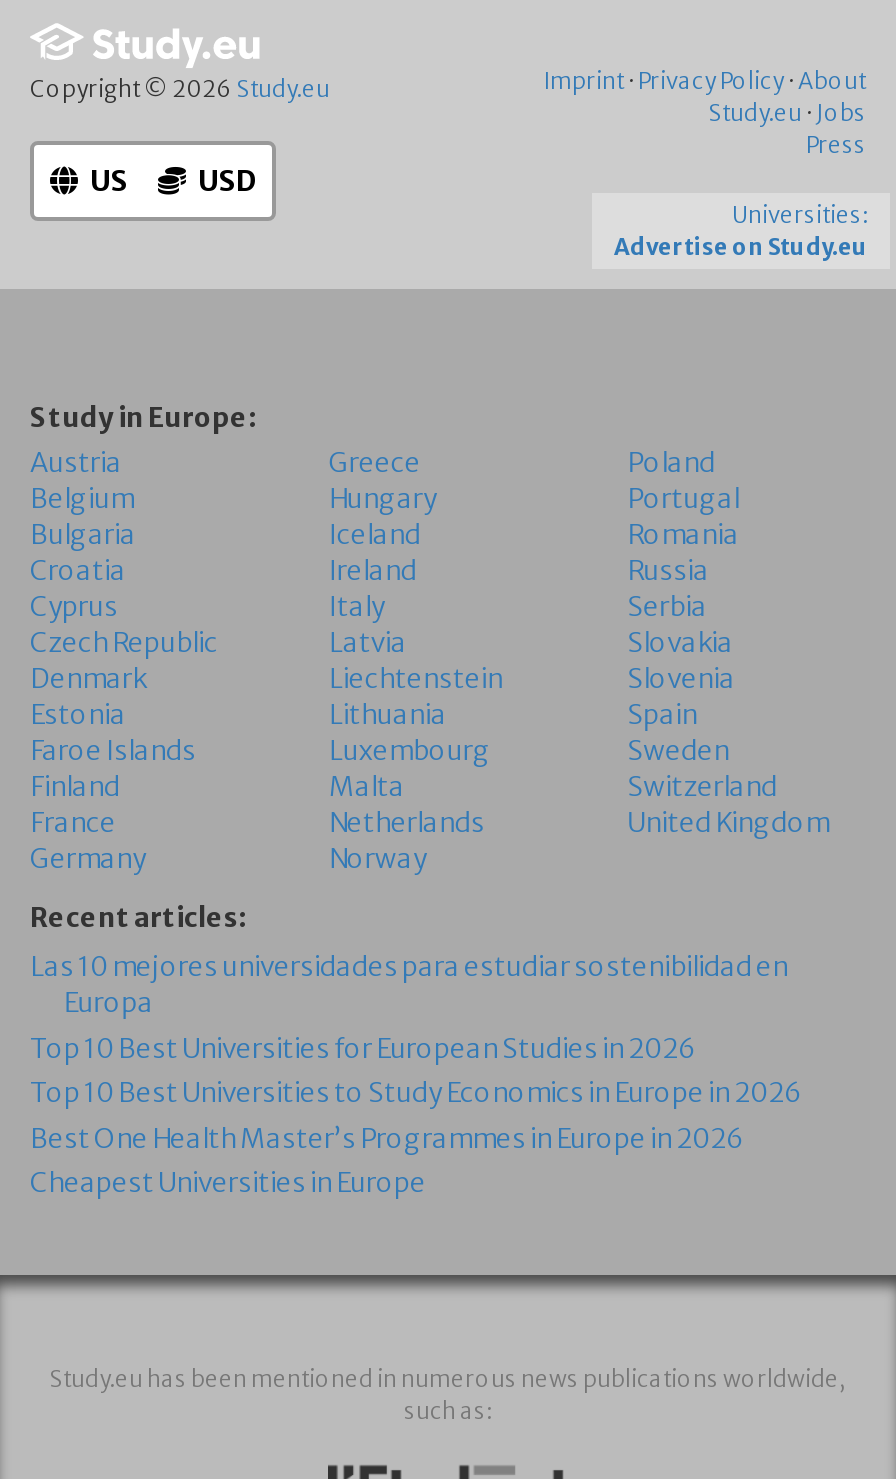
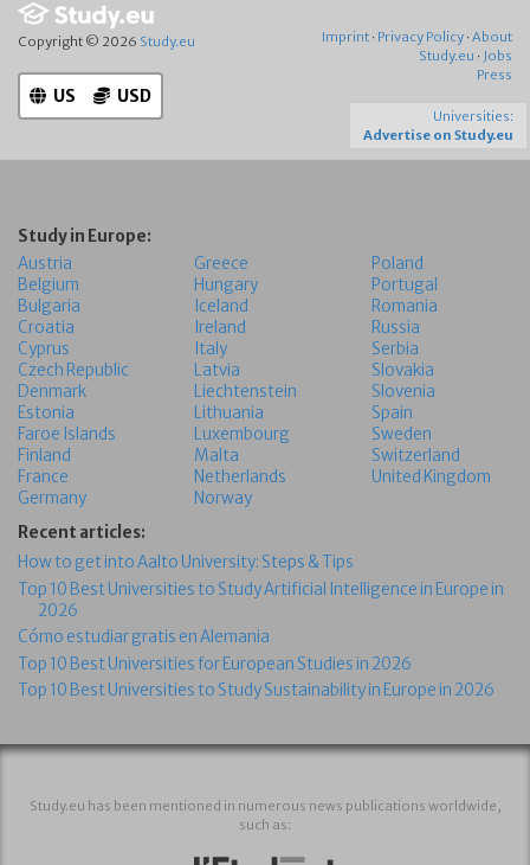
[30,951,788,1021] Las 10 mejores universidades para estudiar sostenibilidad en | Europa -> [18,552,504,647] How to get into Aalto University: Steps & Tips | Top 10 Best Universities to Study Artificial Intelligence in Europe in | 2026 | Cómo estudiar gratis en Alemania
moved [30,1032,696,1066] -> [18,653,412,674]: Top 10 Best Universities for European Studies in 2026
[30,1077,802,1201] Top 10 Best Universities to Study Economics in Europe in 2026 | Best One Health Master’s Programmes in Europe in 2026 | Cheapest Universities in Europe -> [18,680,495,700] Top 10 Best Universities to Study Sustainability in Europe in 2026

